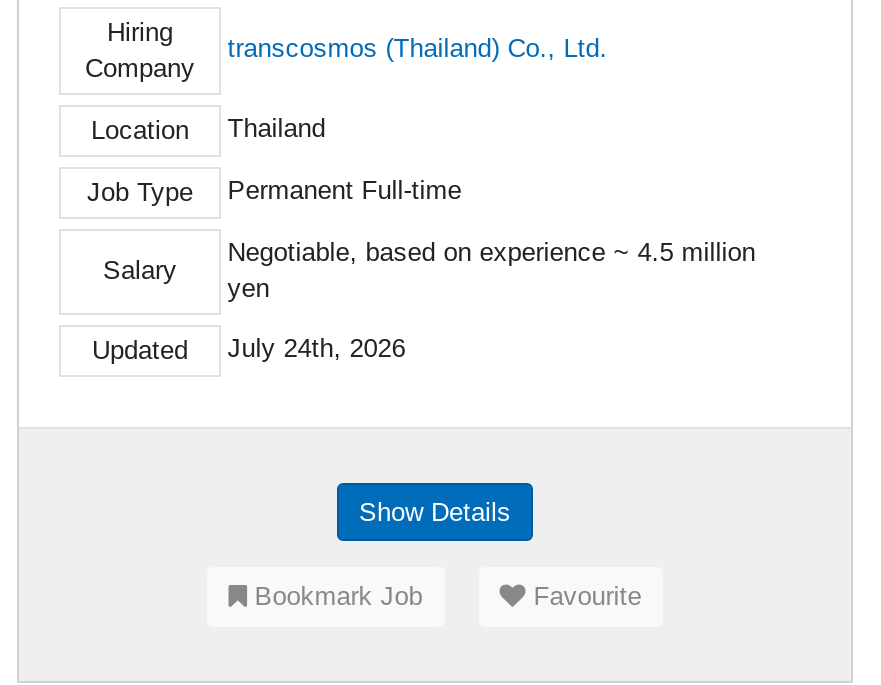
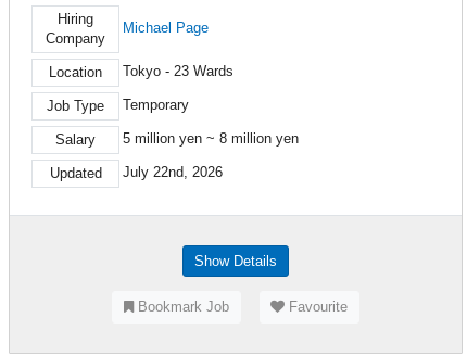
[227,33,607,63] transcosmos (Thailand) Co., Ltd. -> [123,20,209,36] Michael Page
[227,113,325,143] Thailand -> [123,63,234,79] Tokyo - 23 Wards
[227,175,461,205] Permanent Full-time -> [123,97,189,113] Temporary
[227,237,755,303] Negotiable, based on experience ~ 4.5 million | yen -> [123,130,299,147] 5 million yen ~ 8 million yen
[92,333,405,365] Updated July 24th, 2026 -> [49,164,223,181] Updated July 22nd, 2026

